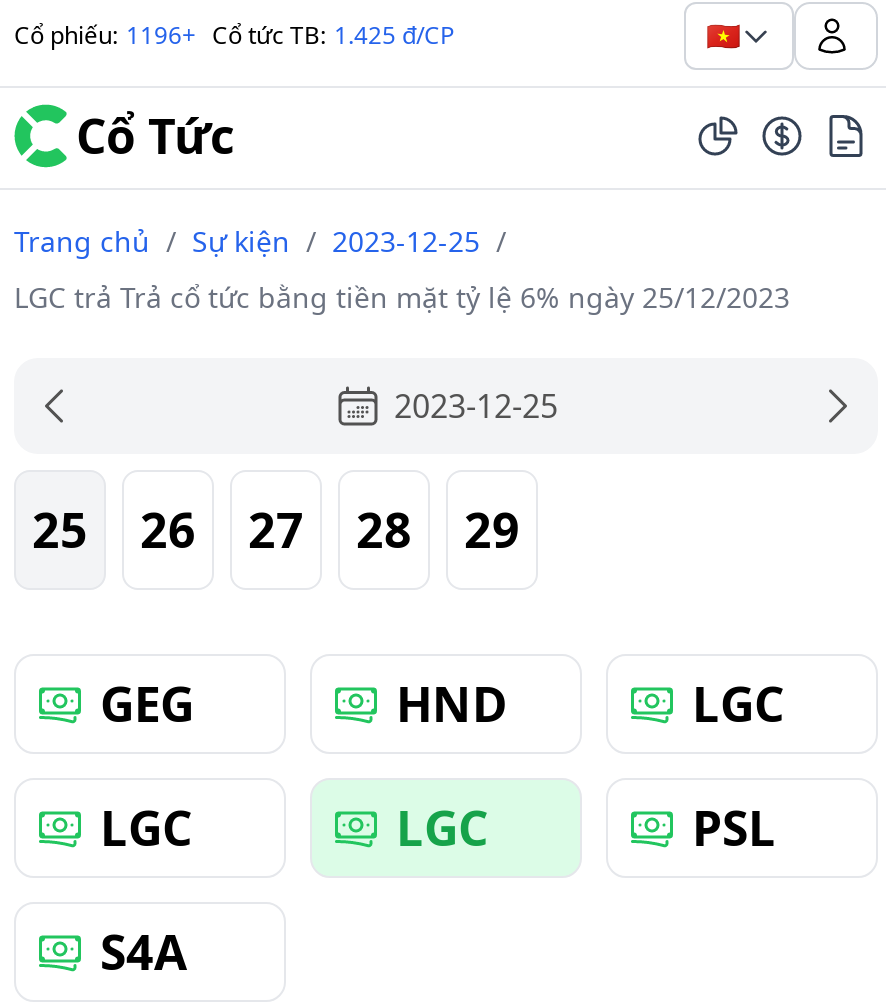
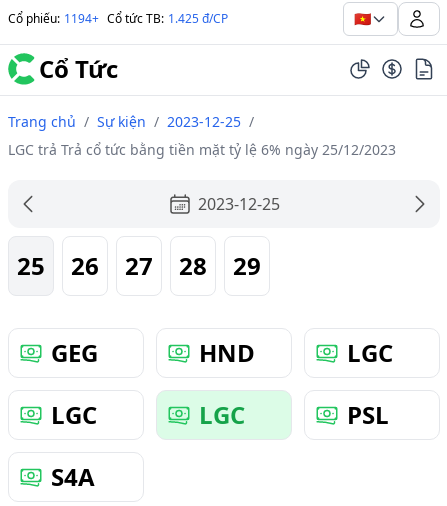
[14,18,454,52] Cổ phiếu: 1196+ Cổ tức TB: 1.425 đ/CP -> [8,10,228,27] Cổ phiếu: 1194+ Cổ tức TB: 1.425 đ/CP

